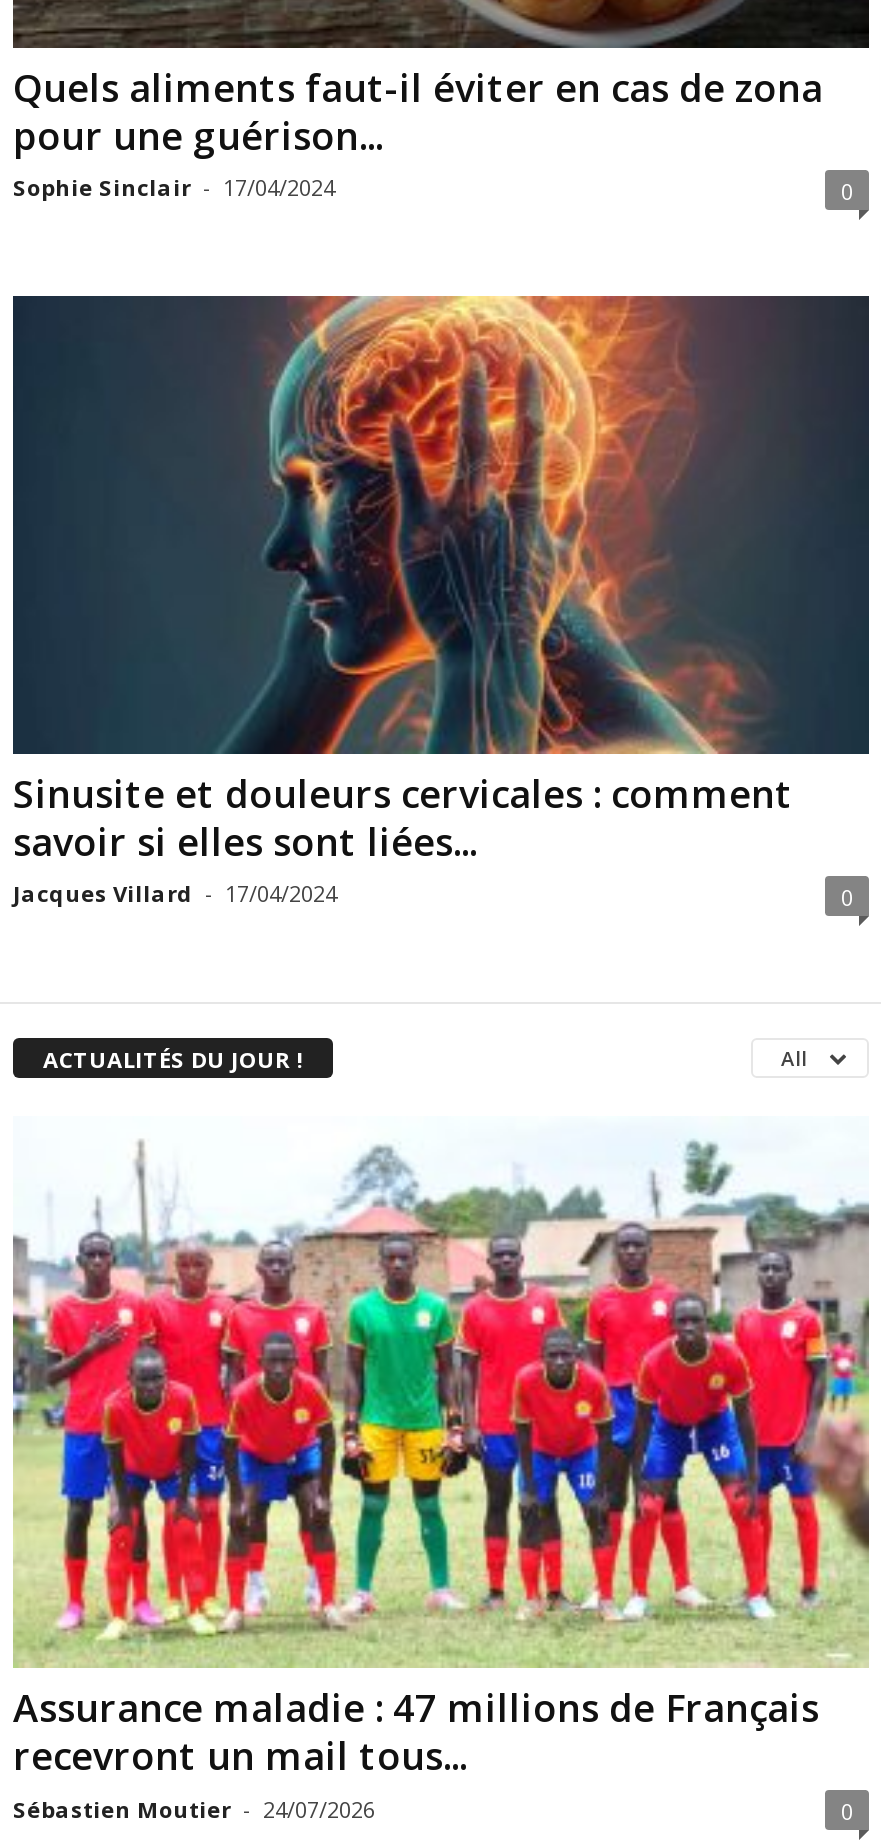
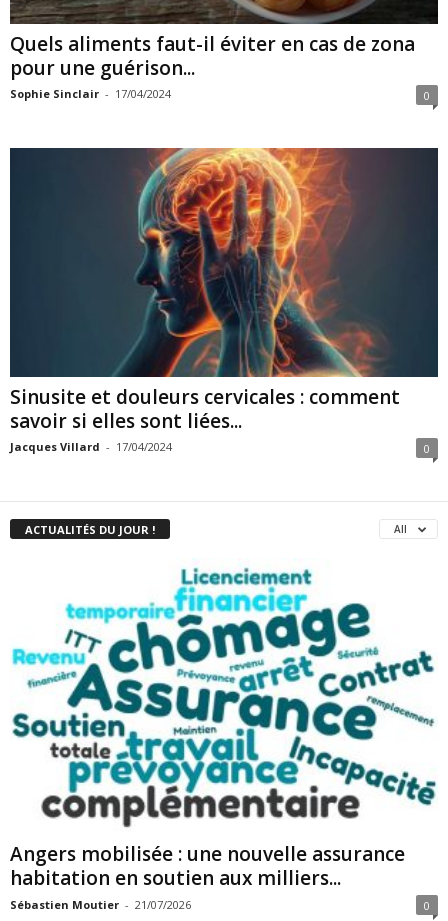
[11,1136,871,1825] [image] | Assurance maladie : 47 millions de Français | recevront un mail tous... | Sébastien Moutier - 24/07/2026 -> [10,567,438,912] [image] | Angers mobilisée : une nouvelle assurance | habitation en soutien aux milliers... | Sébastien Moutier - 21/07/2026

